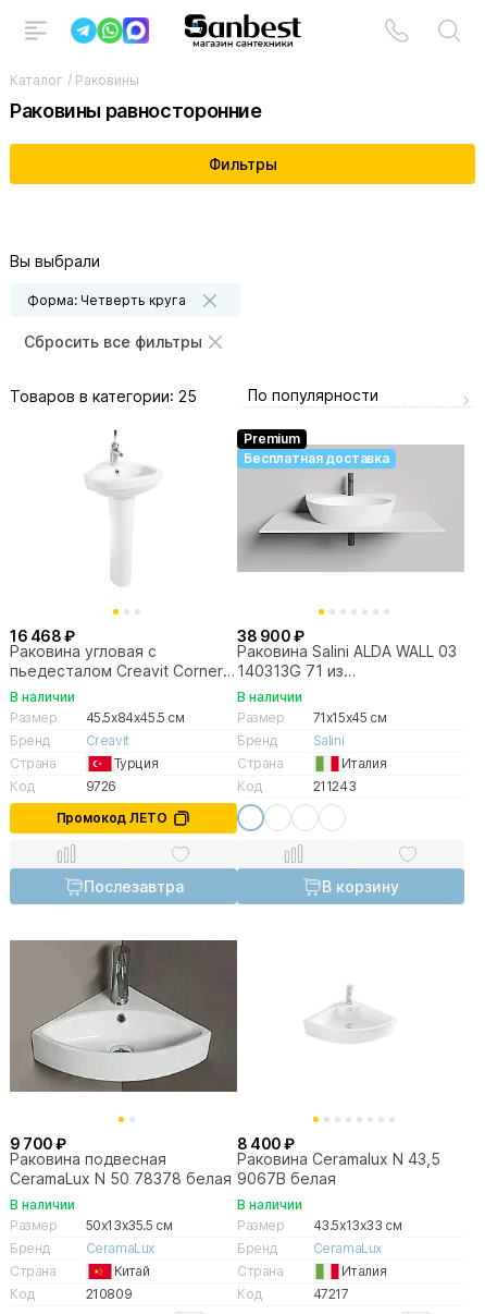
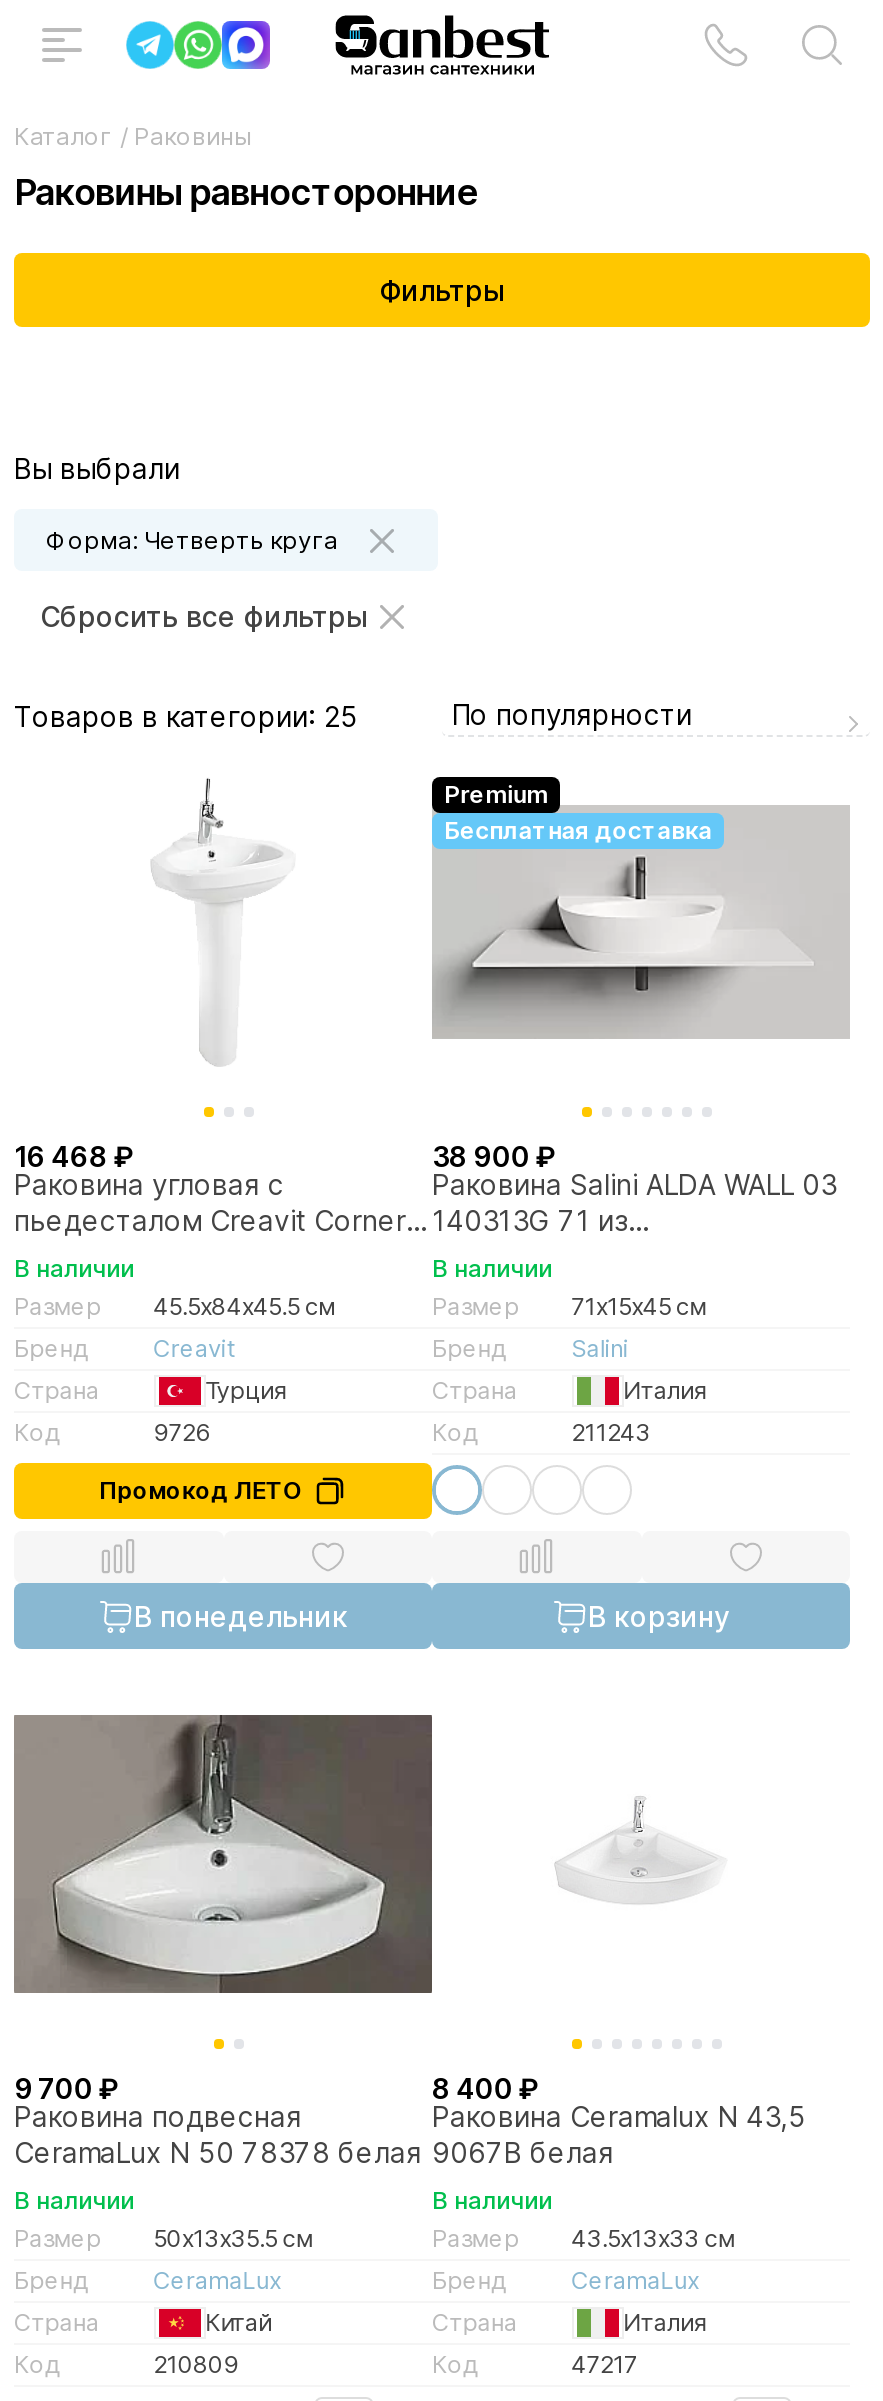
[83,877,183,896] Послезавтра -> [134,1599,348,1633] В понедельник

